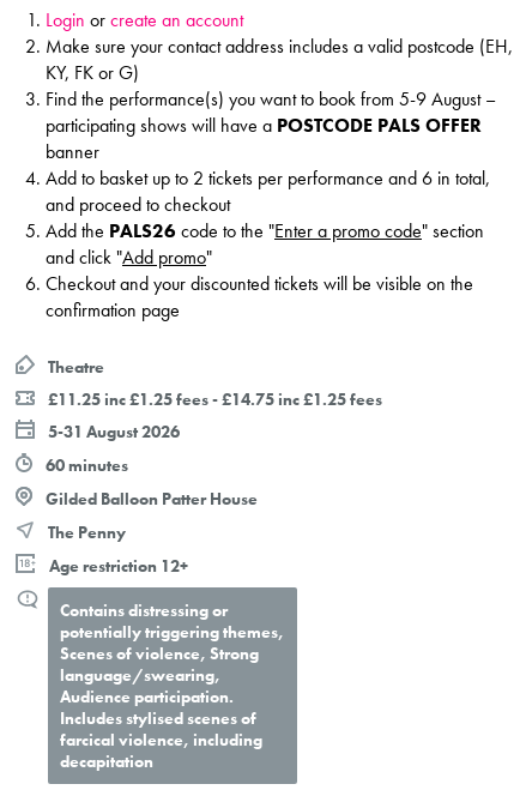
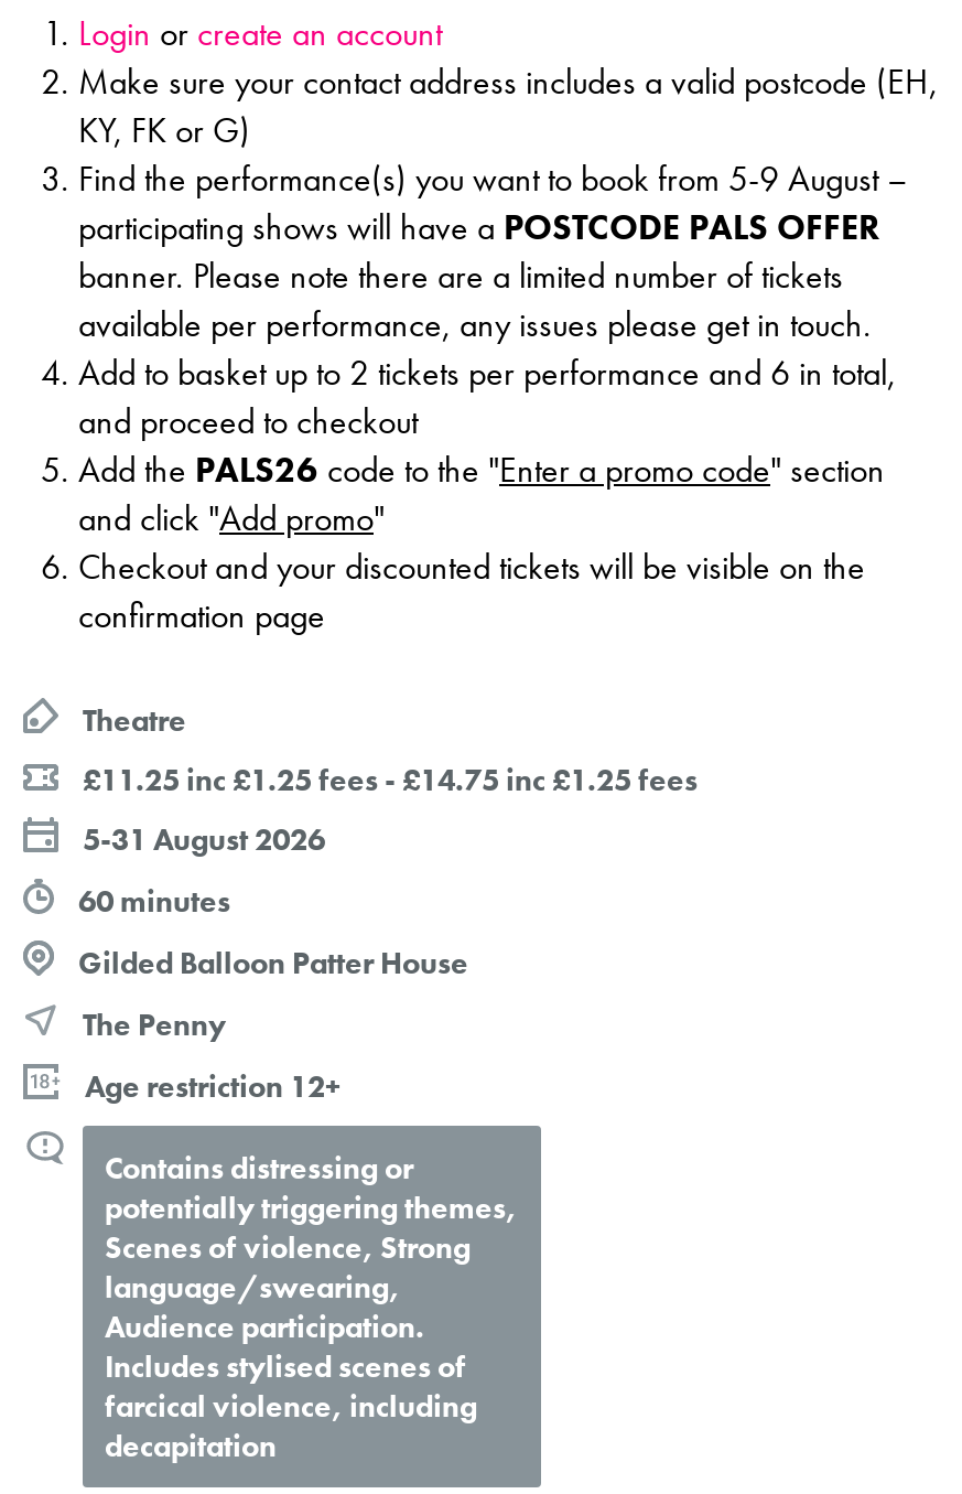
[46,139,99,164] banner -> [78,252,872,347] banner. Please note there are a limited number of tickets | available per performance, any issues please get in touch.

